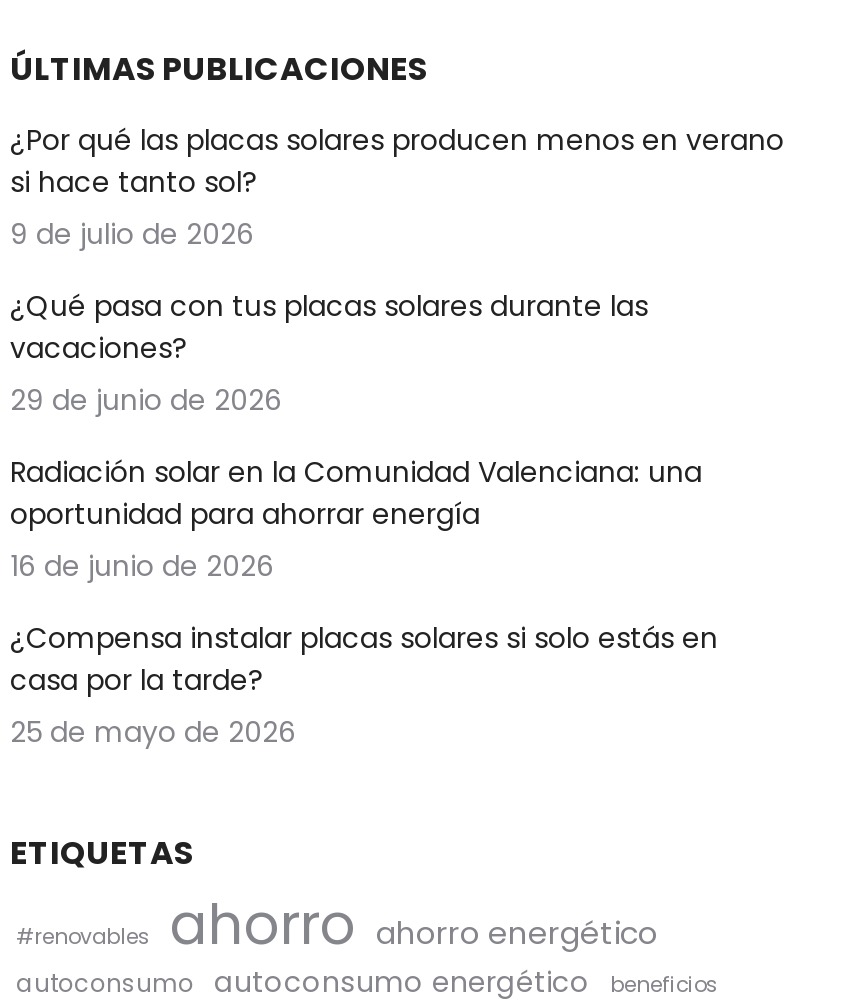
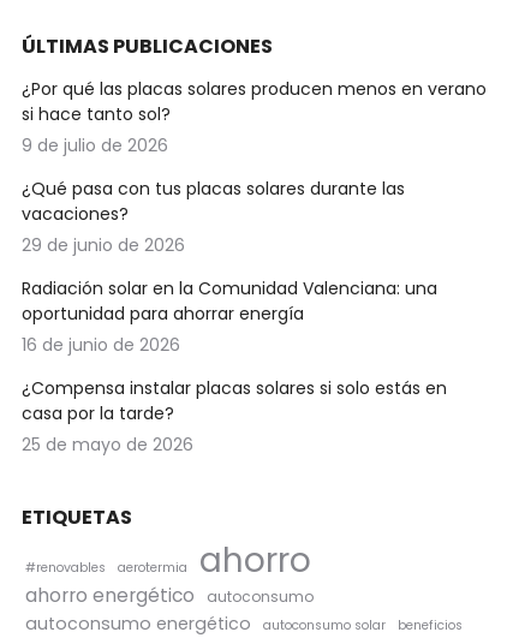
[16,886,658,1002] ahorro ahorro energético | autoconsumo autoconsumo energético -> [25,537,386,636] aerotermia | ahorro | ahorro energético autoconsumo | autoconsumo energético | autoconsumo solar

